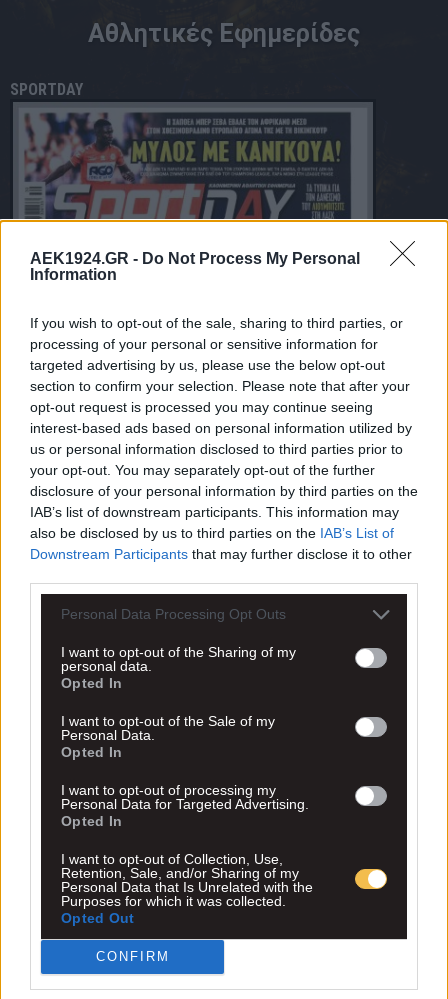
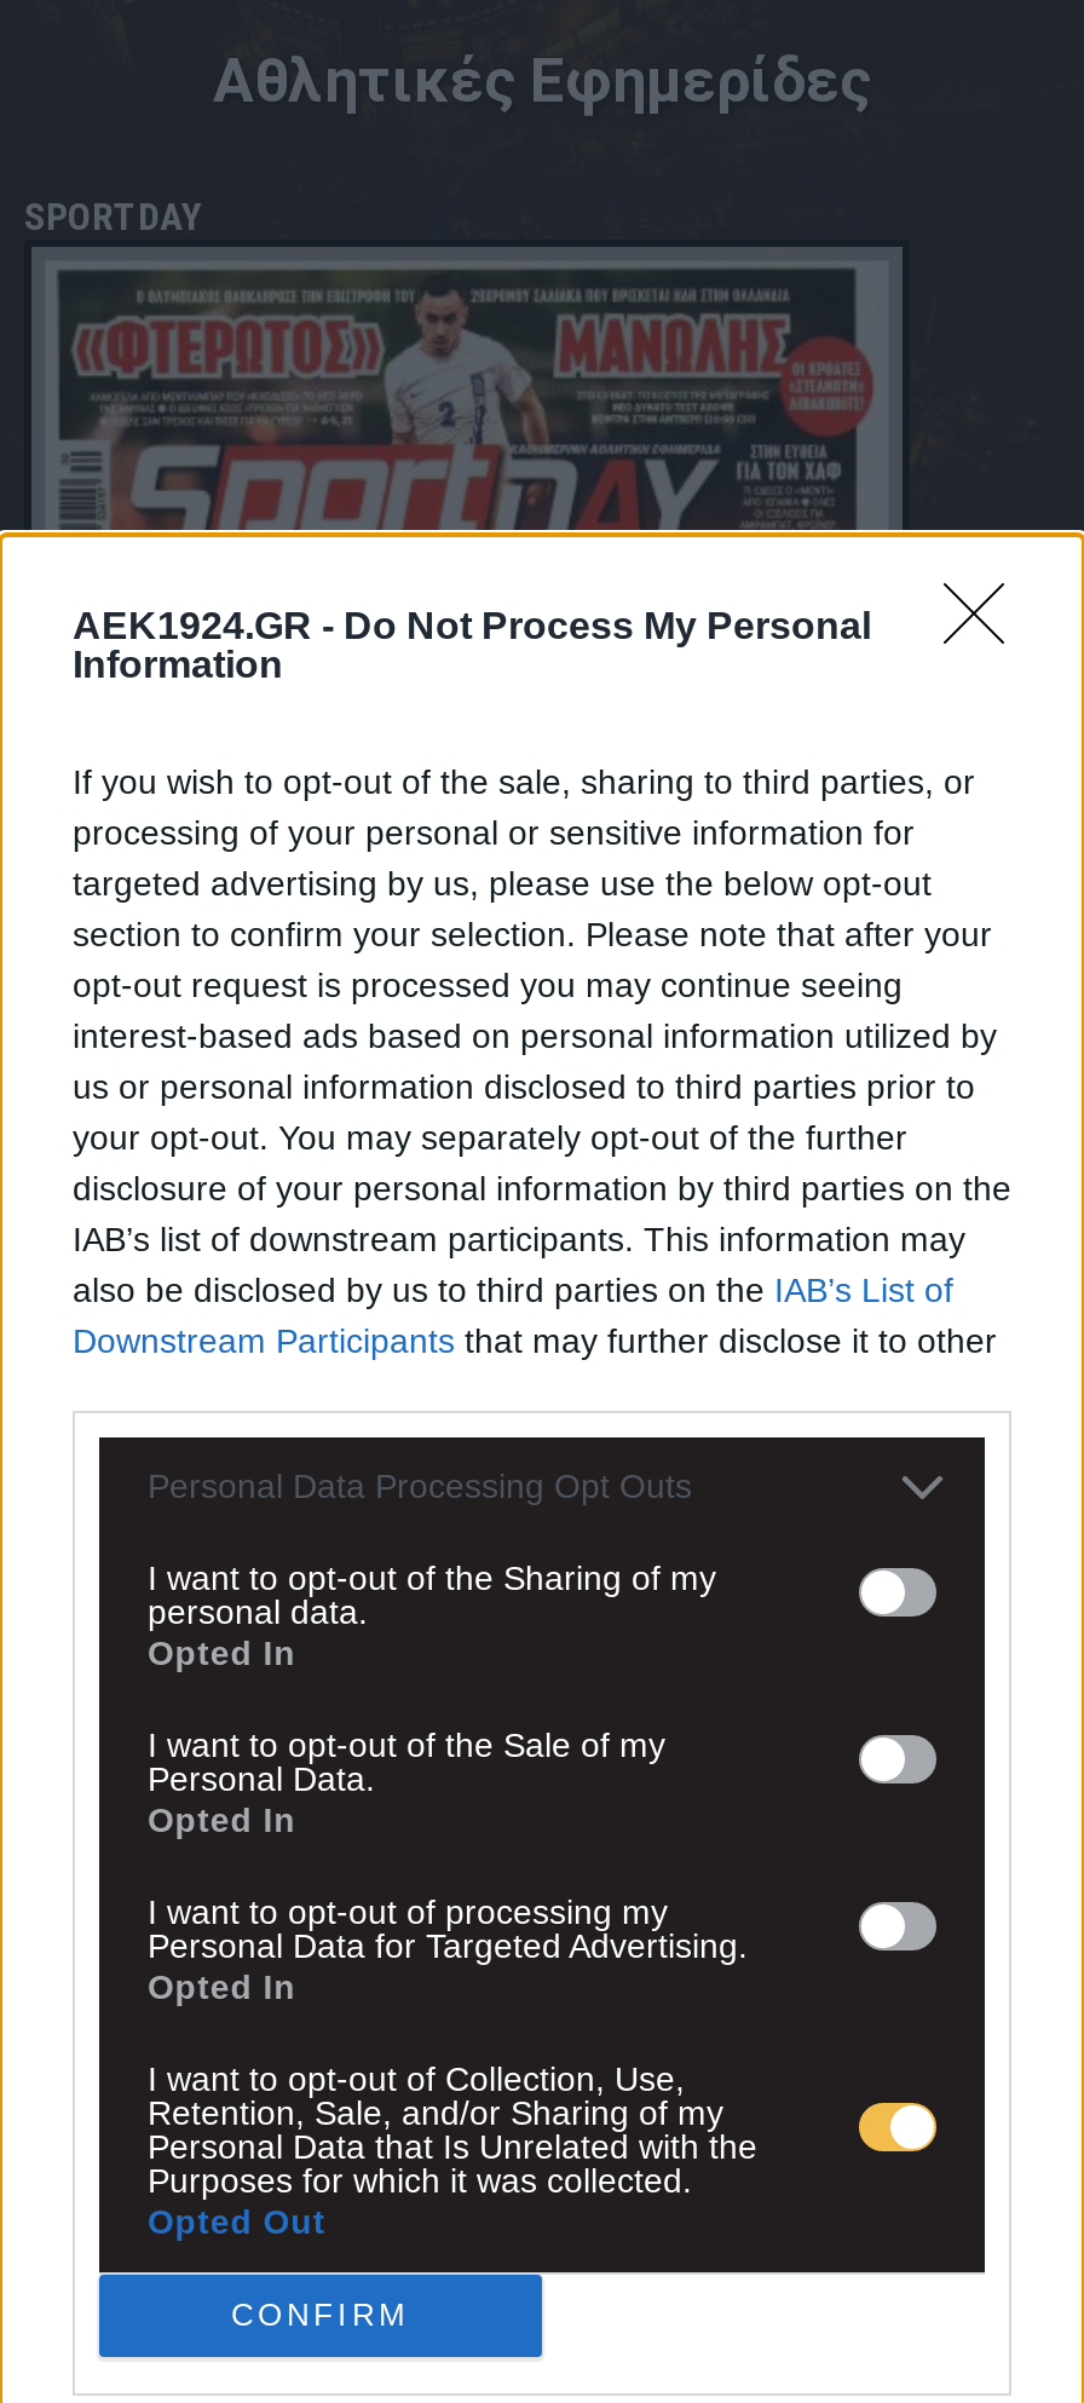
[25,112,360,219] [image] -> [58,269,873,530] [image]

